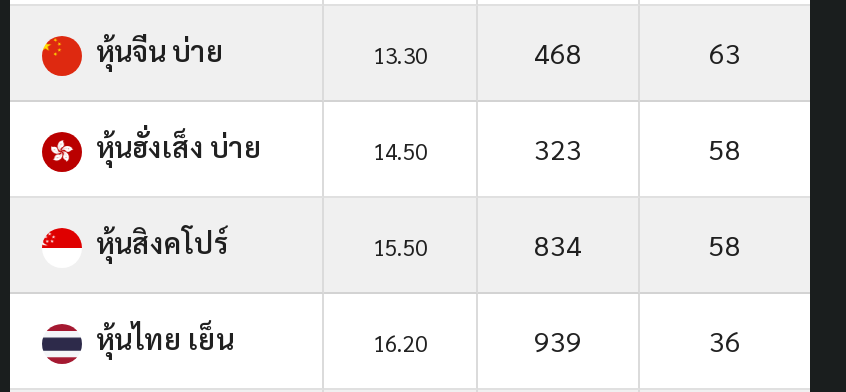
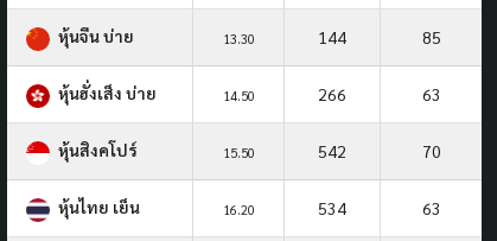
[534,34,582,70] 468 -> [318,26,346,47] 144
[709,34,741,70] 63 -> [422,26,441,47] 85
[534,130,582,166] 323 -> [318,83,346,104] 266
[709,130,741,166] 58 -> [422,83,441,104] 63
[534,226,582,262] 834 -> [318,140,346,161] 542
[709,226,741,262] 58 -> [422,140,441,161] 70
[534,322,582,358] 939 -> [318,197,346,218] 534
[709,322,741,358] 36 -> [422,197,441,218] 63

